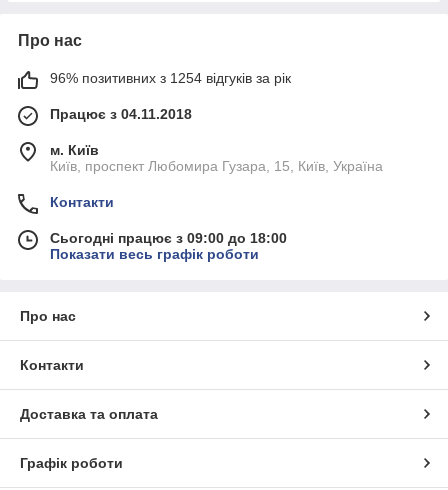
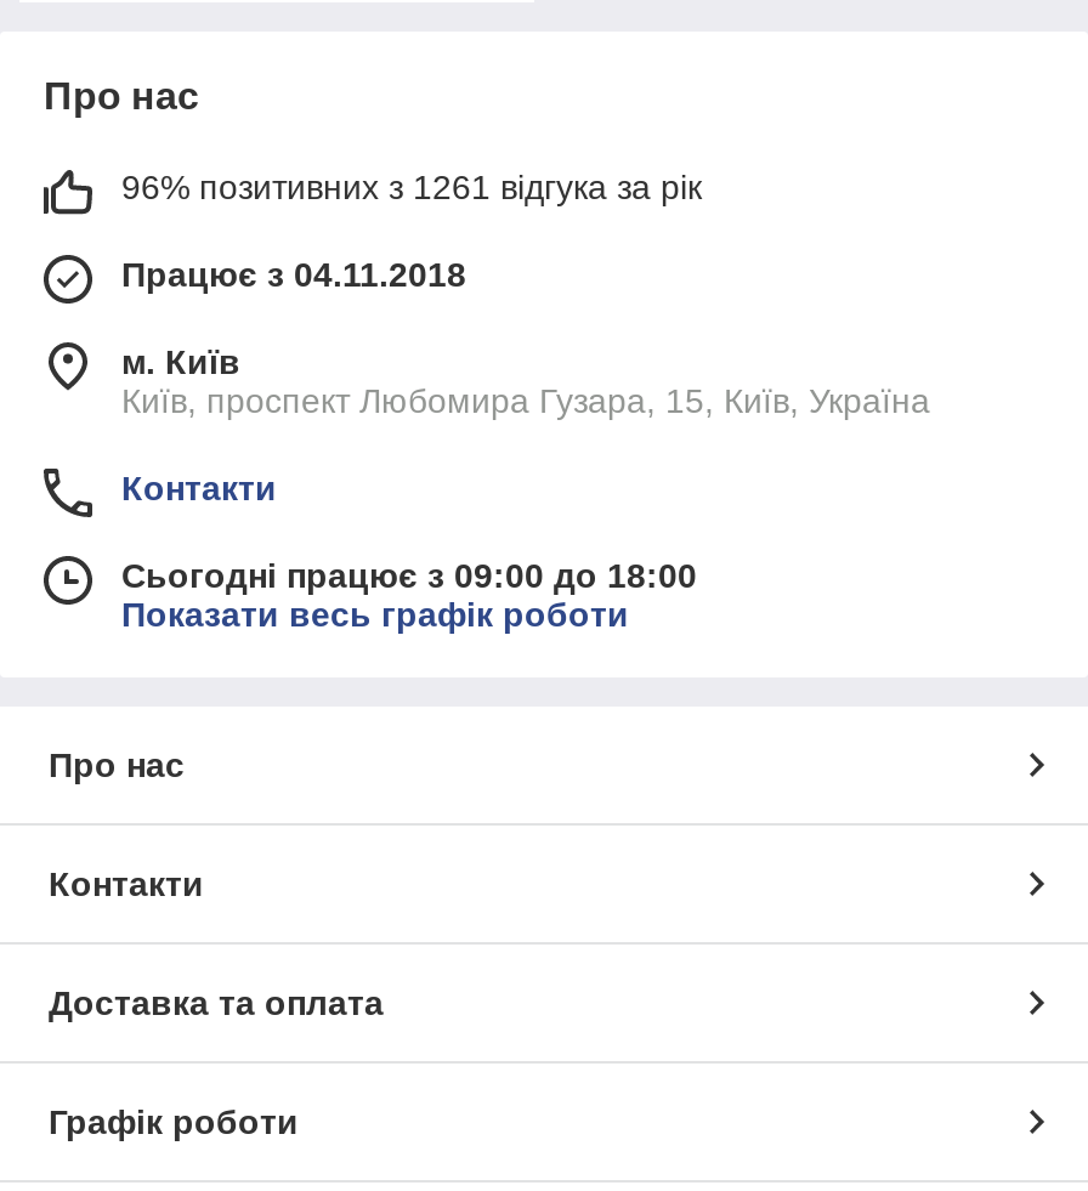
[50,70,291,86] 96% позитивних з 1254 відгуків за рік -> [121,167,702,206] 96% позитивних з 1261 відгука за рік

